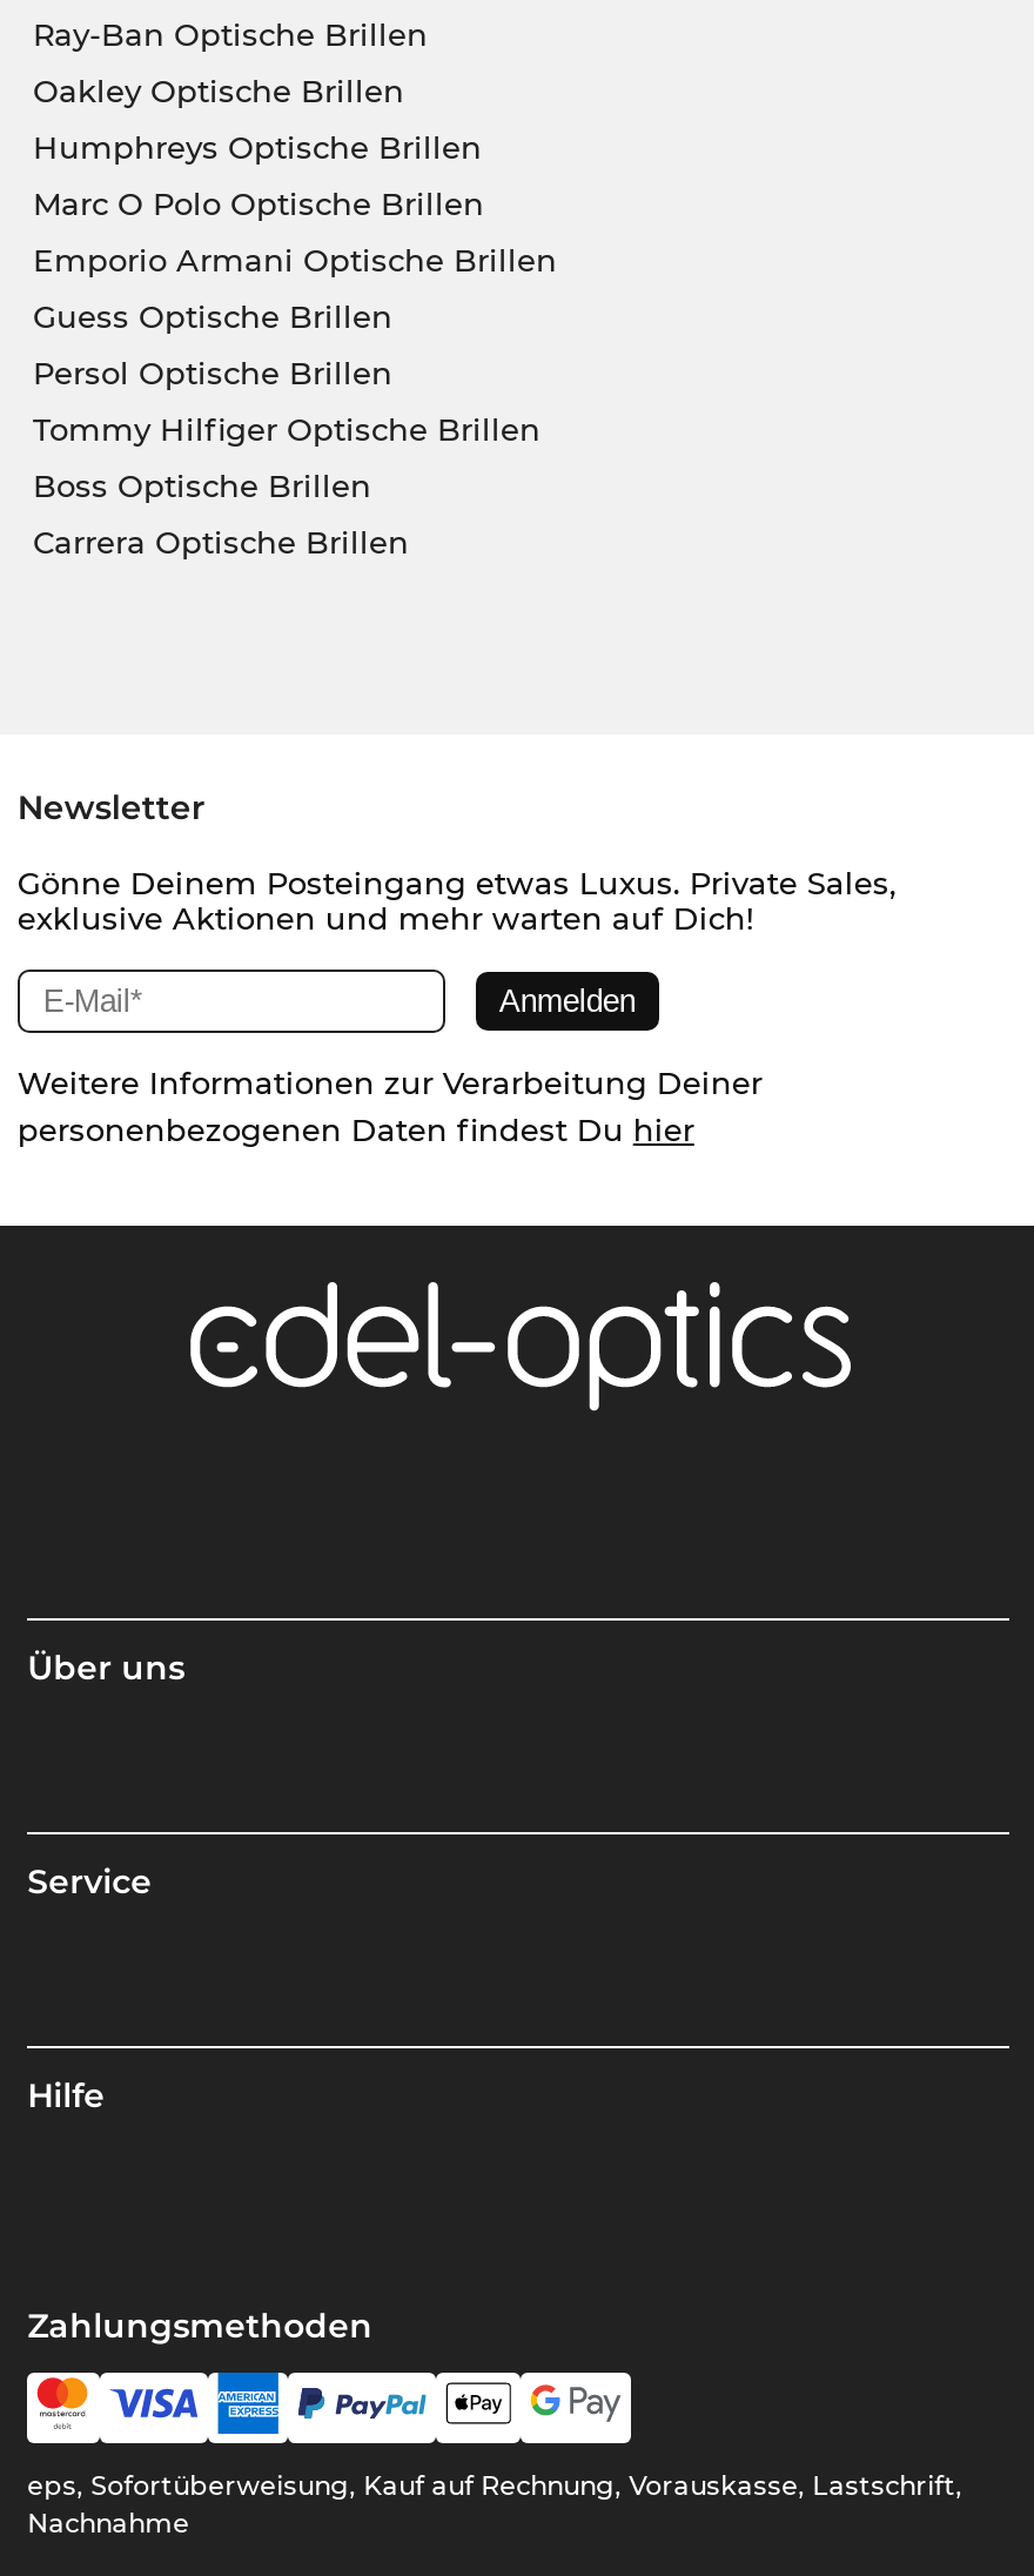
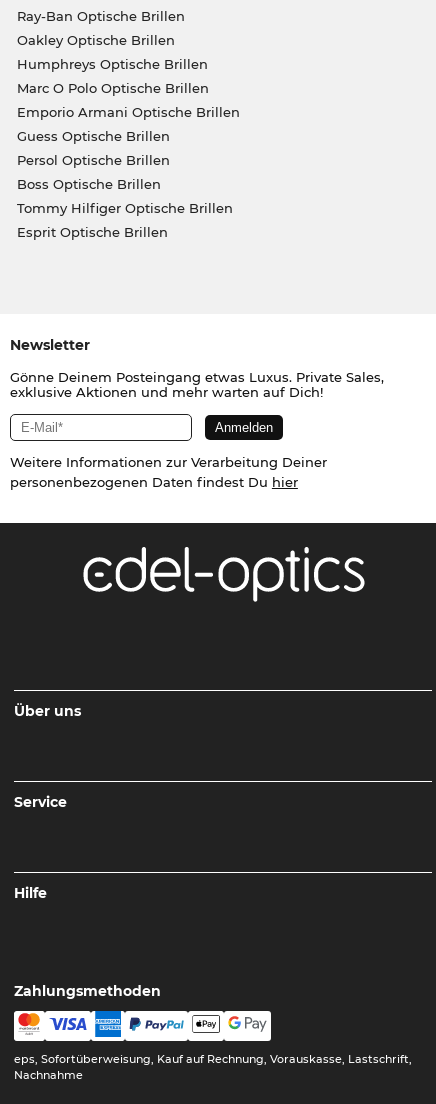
moved [33,410,540,448] -> [16,200,232,216]: Tommy Hilfiger Optische Brillen
moved [33,467,371,504] -> [16,176,160,192]: Boss Optische Brillen
[33,523,409,561] Carrera Optische Brillen -> [16,224,167,240] Esprit Optische Brillen

